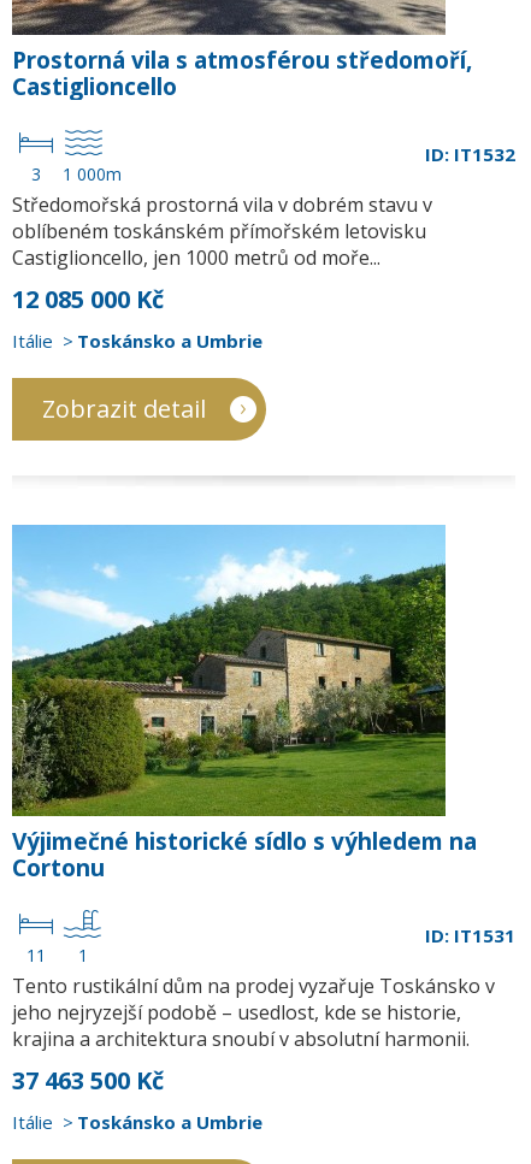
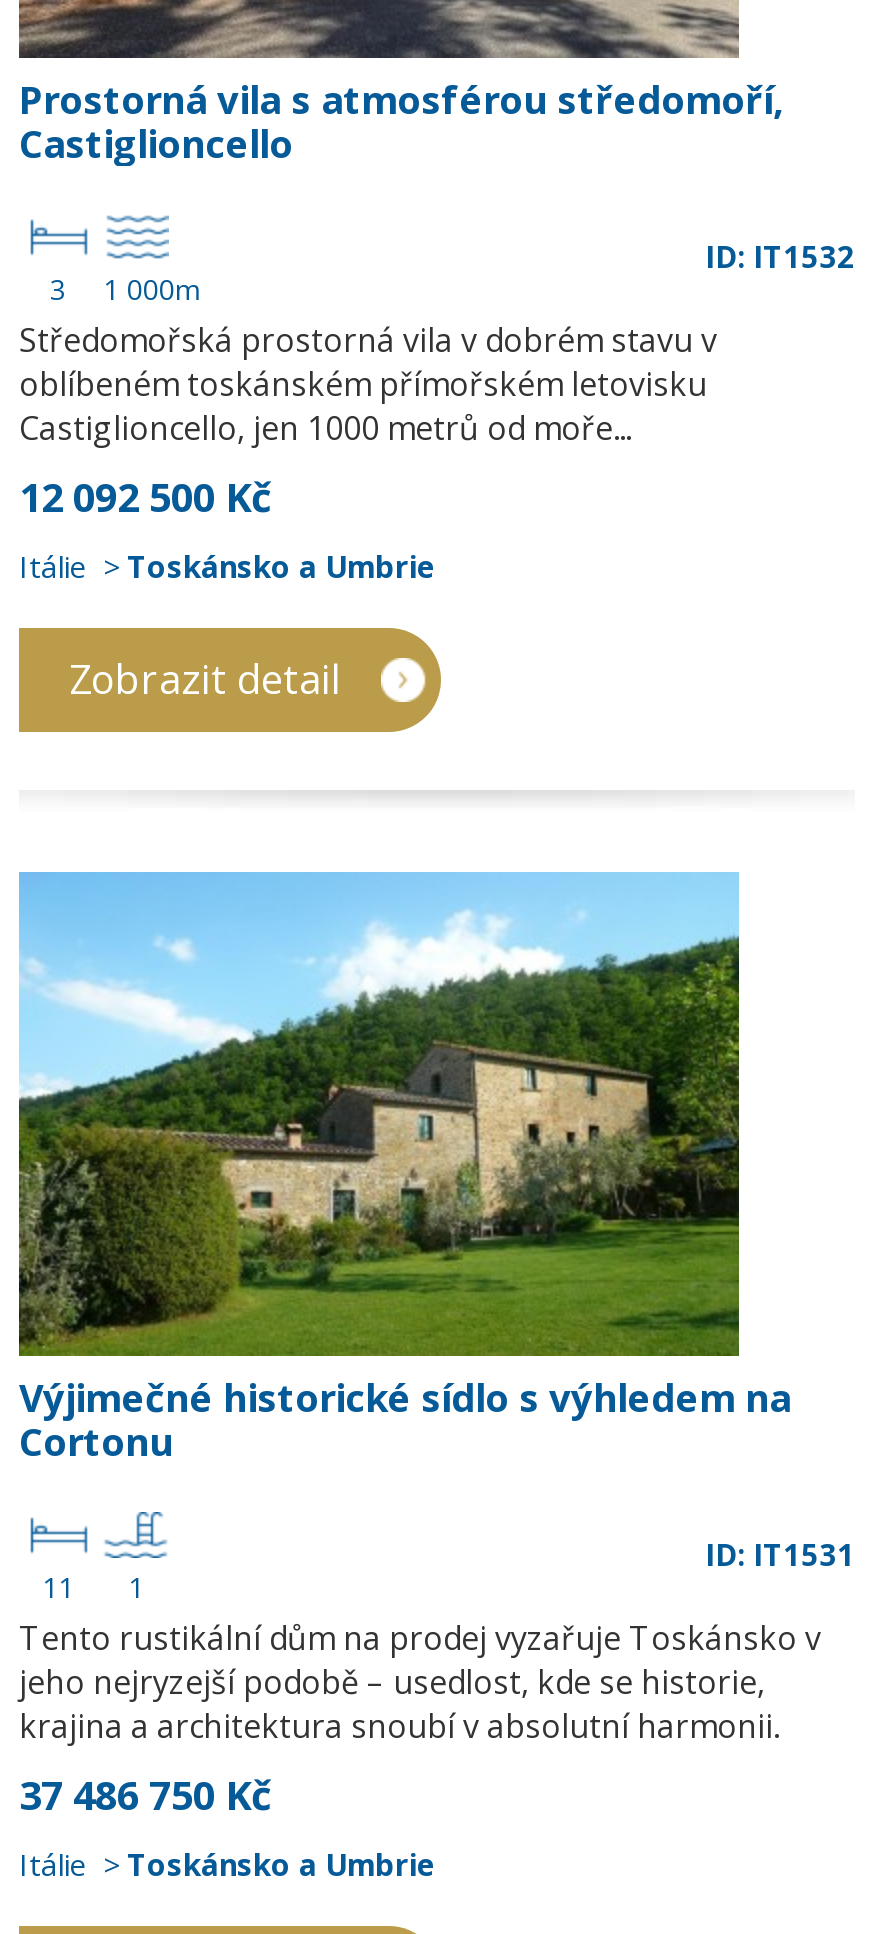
[12,283,164,315] 12 085 000 Kč -> [19,470,271,524] 12 092 500 Kč
[12,1064,164,1097] 37 463 500 Kč -> [19,1768,271,1822] 37 486 750 Kč

